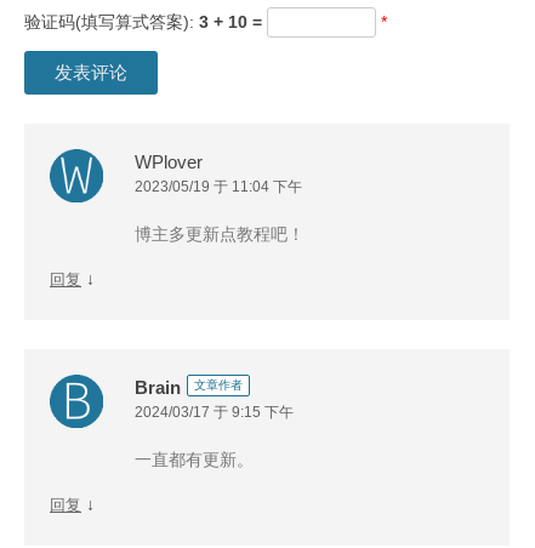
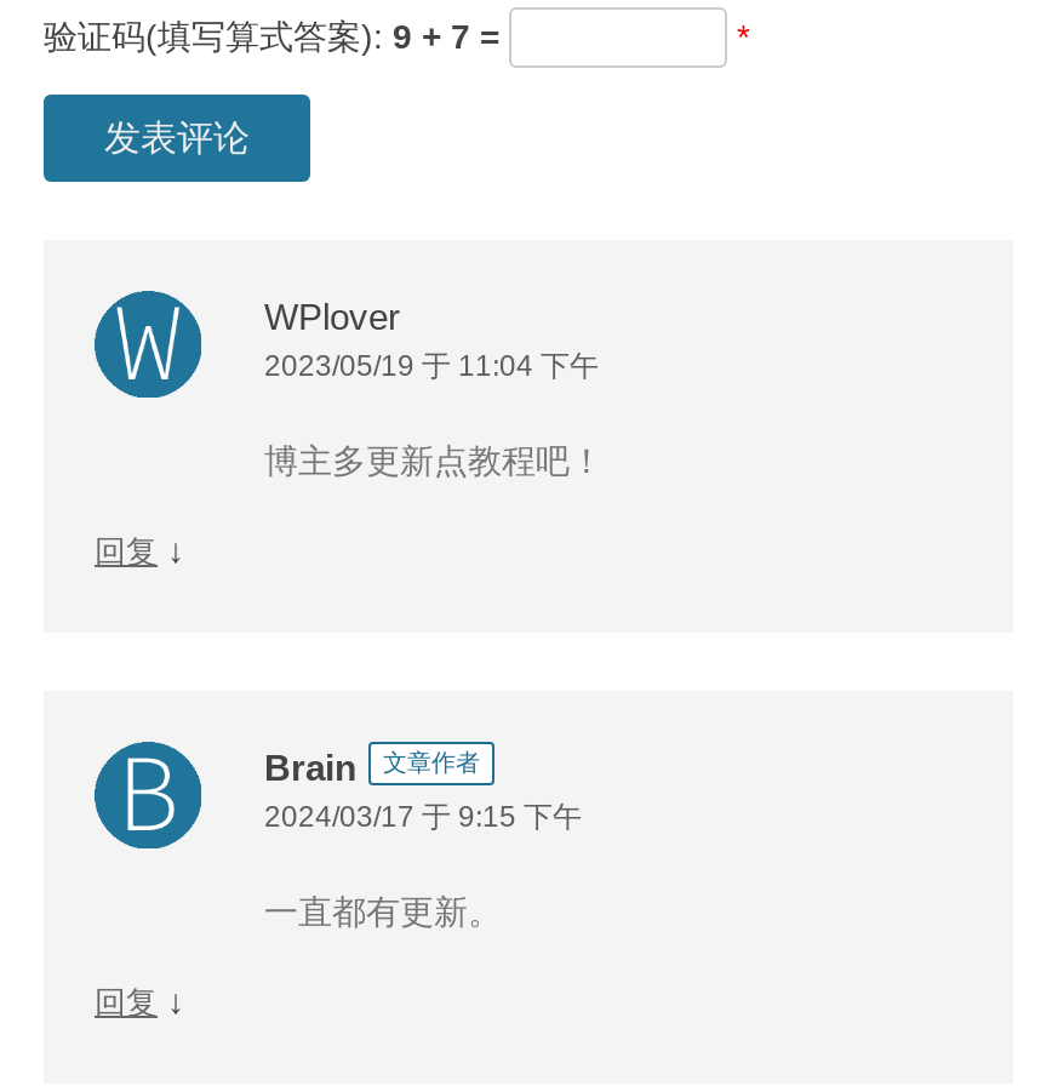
[24,12,262,32] 验证码(填写算式答案): 3 + 10 = -> [44,18,499,56] 验证码(填写算式答案): 9 + 7 =

